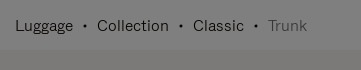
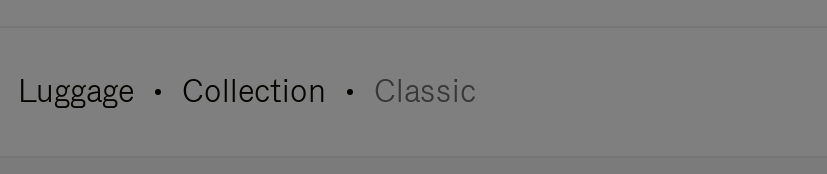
[268,15,307,36] Trunk -> none

